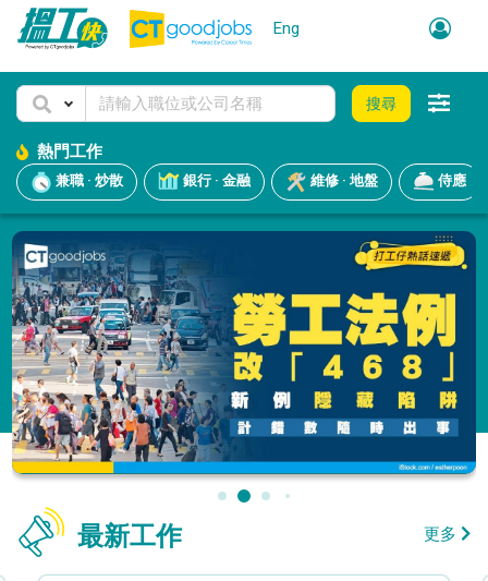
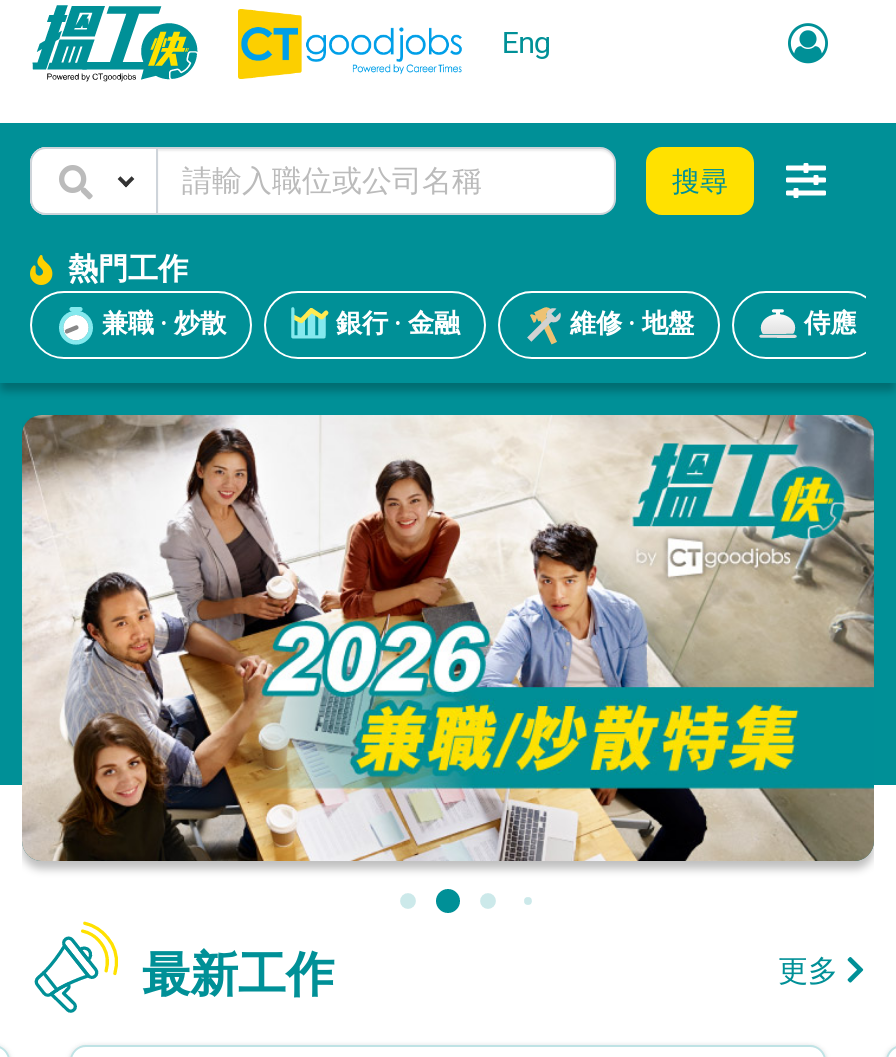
[12,230,477,475] [image] -> [20,413,876,863] [image]

